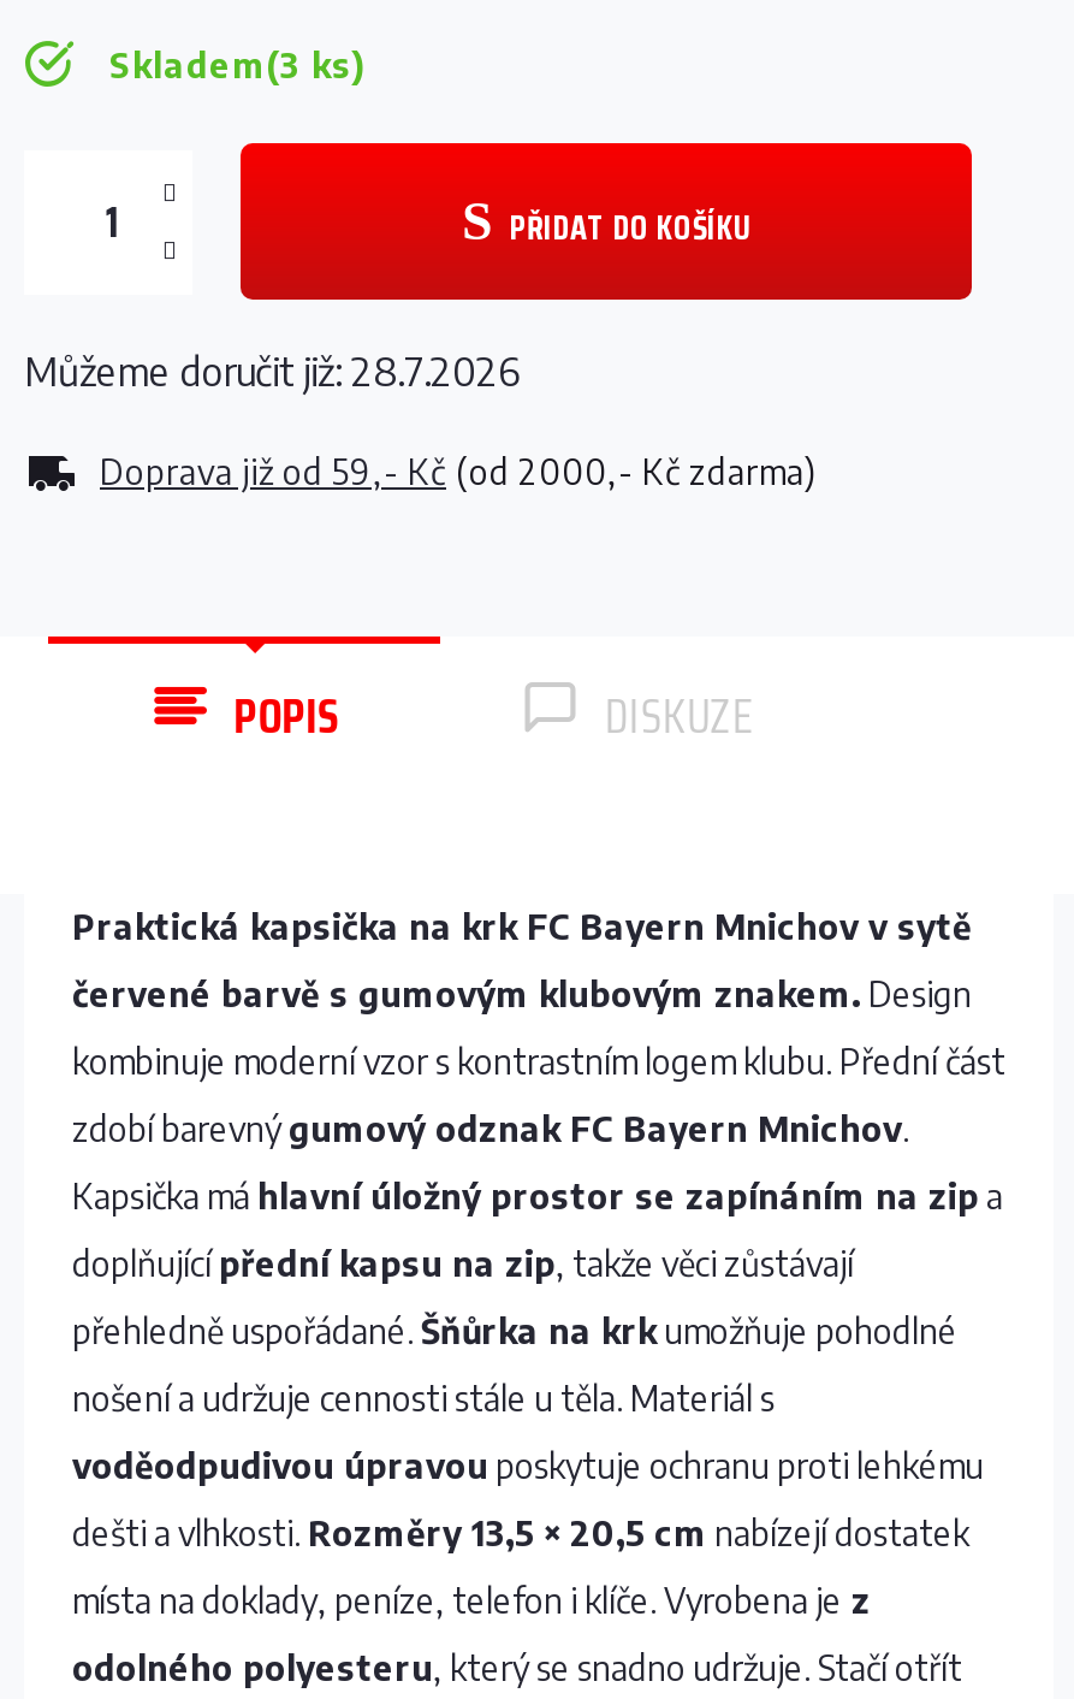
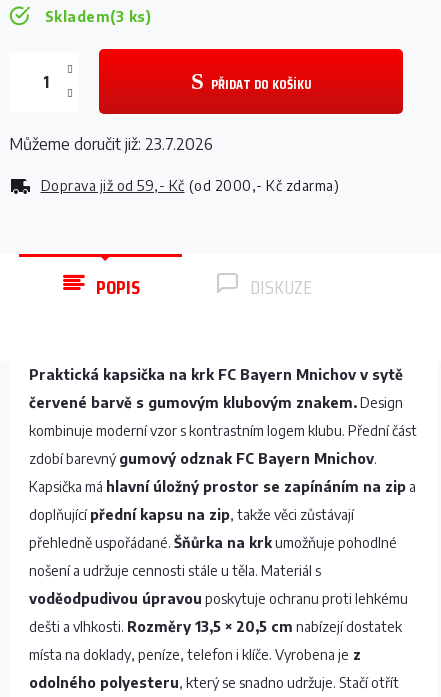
[24,348,520,396] Můžeme doručit již: 28.7.2026 -> [9,134,213,154] Můžeme doručit již: 23.7.2026

